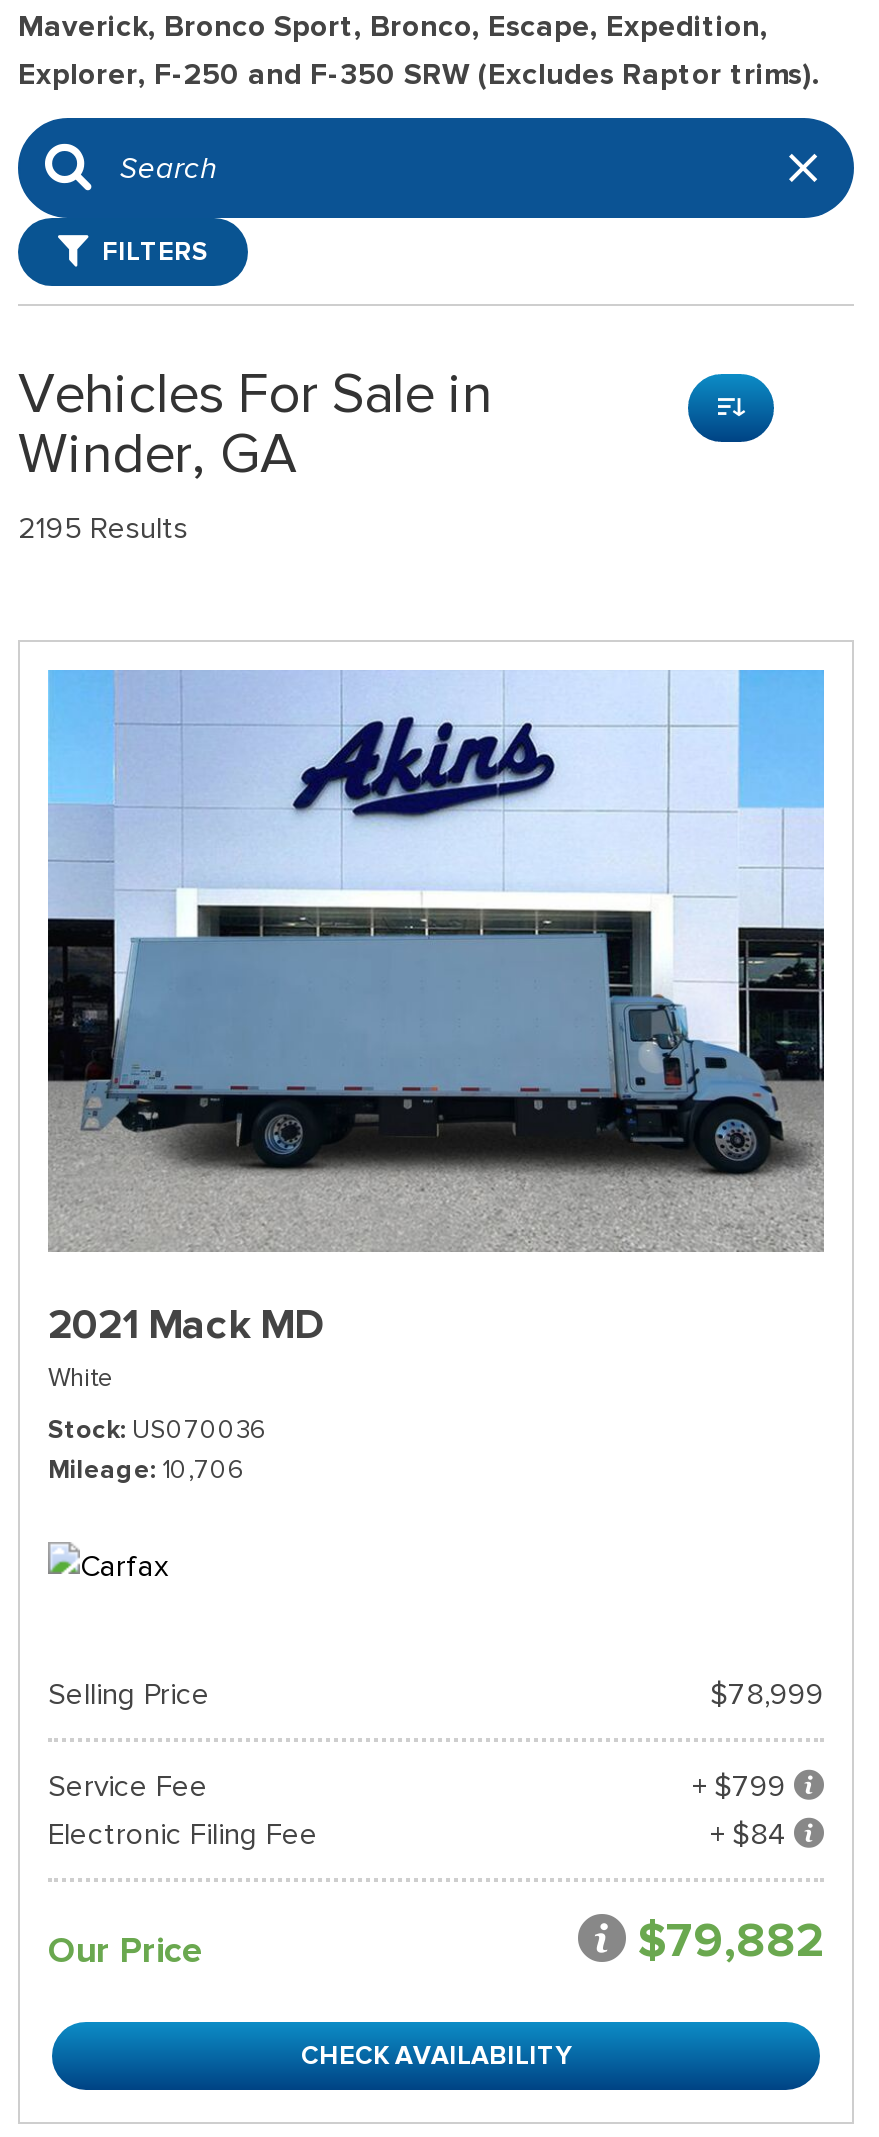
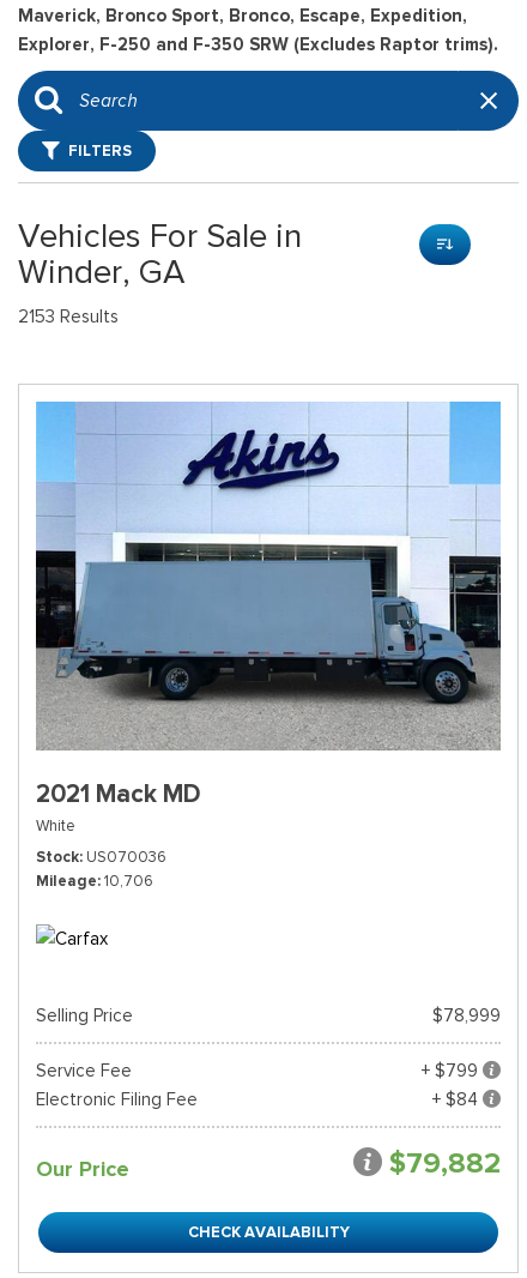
[18,510,188,546] 2195 Results -> [18,306,119,327] 2153 Results

